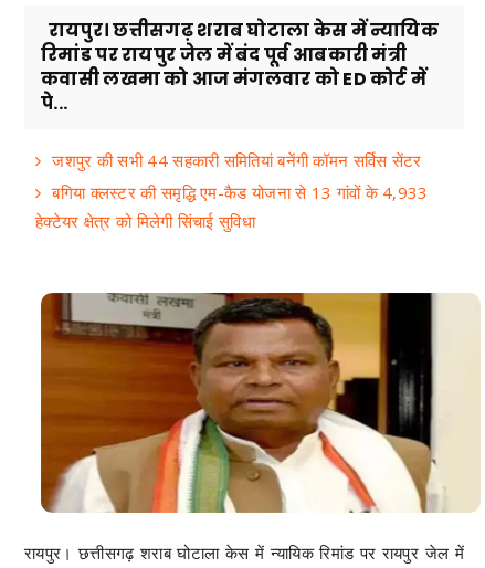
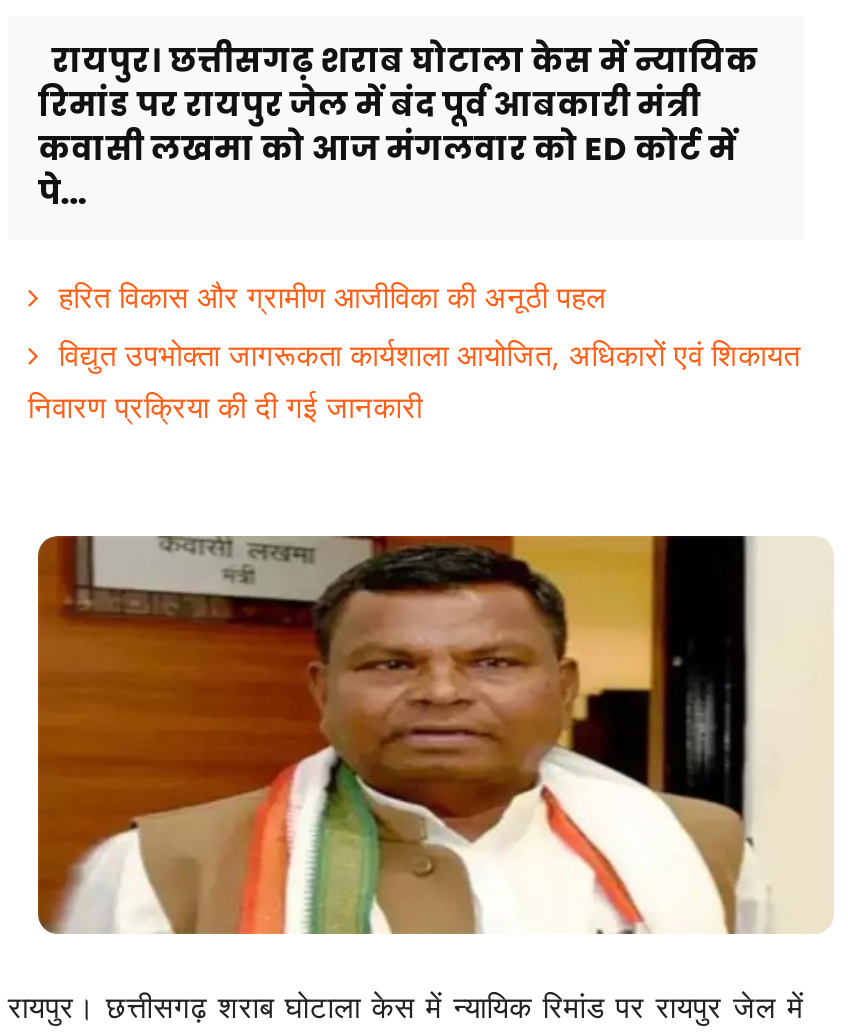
[35,149,428,232] जशपुर की सभी 44 सहकारी समितियां बनेंगी कॉमन सर्विस सेंटर | बगिया क्लस्टर की समृद्धि एम-कैड योजना से 13 गांवों के 4,933 | हेक्टेयर क्षेत्र को मिलेगी सिंचाई सुविधा -> [28,276,800,426] हरित विकास और ग्रामीण आजीविका की अनूठी पहल | विद्युत उपभोक्ता जागरूकता कार्यशाला आयोजित, अधिकारों एवं शिकायत | निवारण प्रक्रिया की दी गई जानकारी

